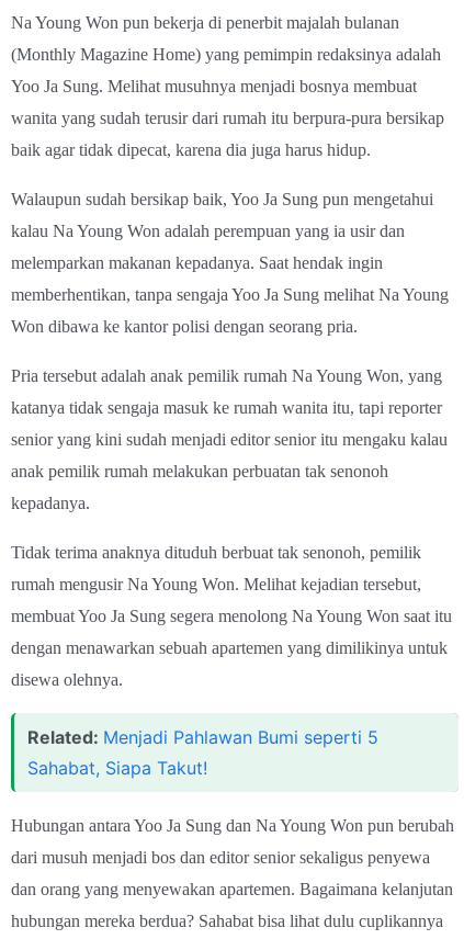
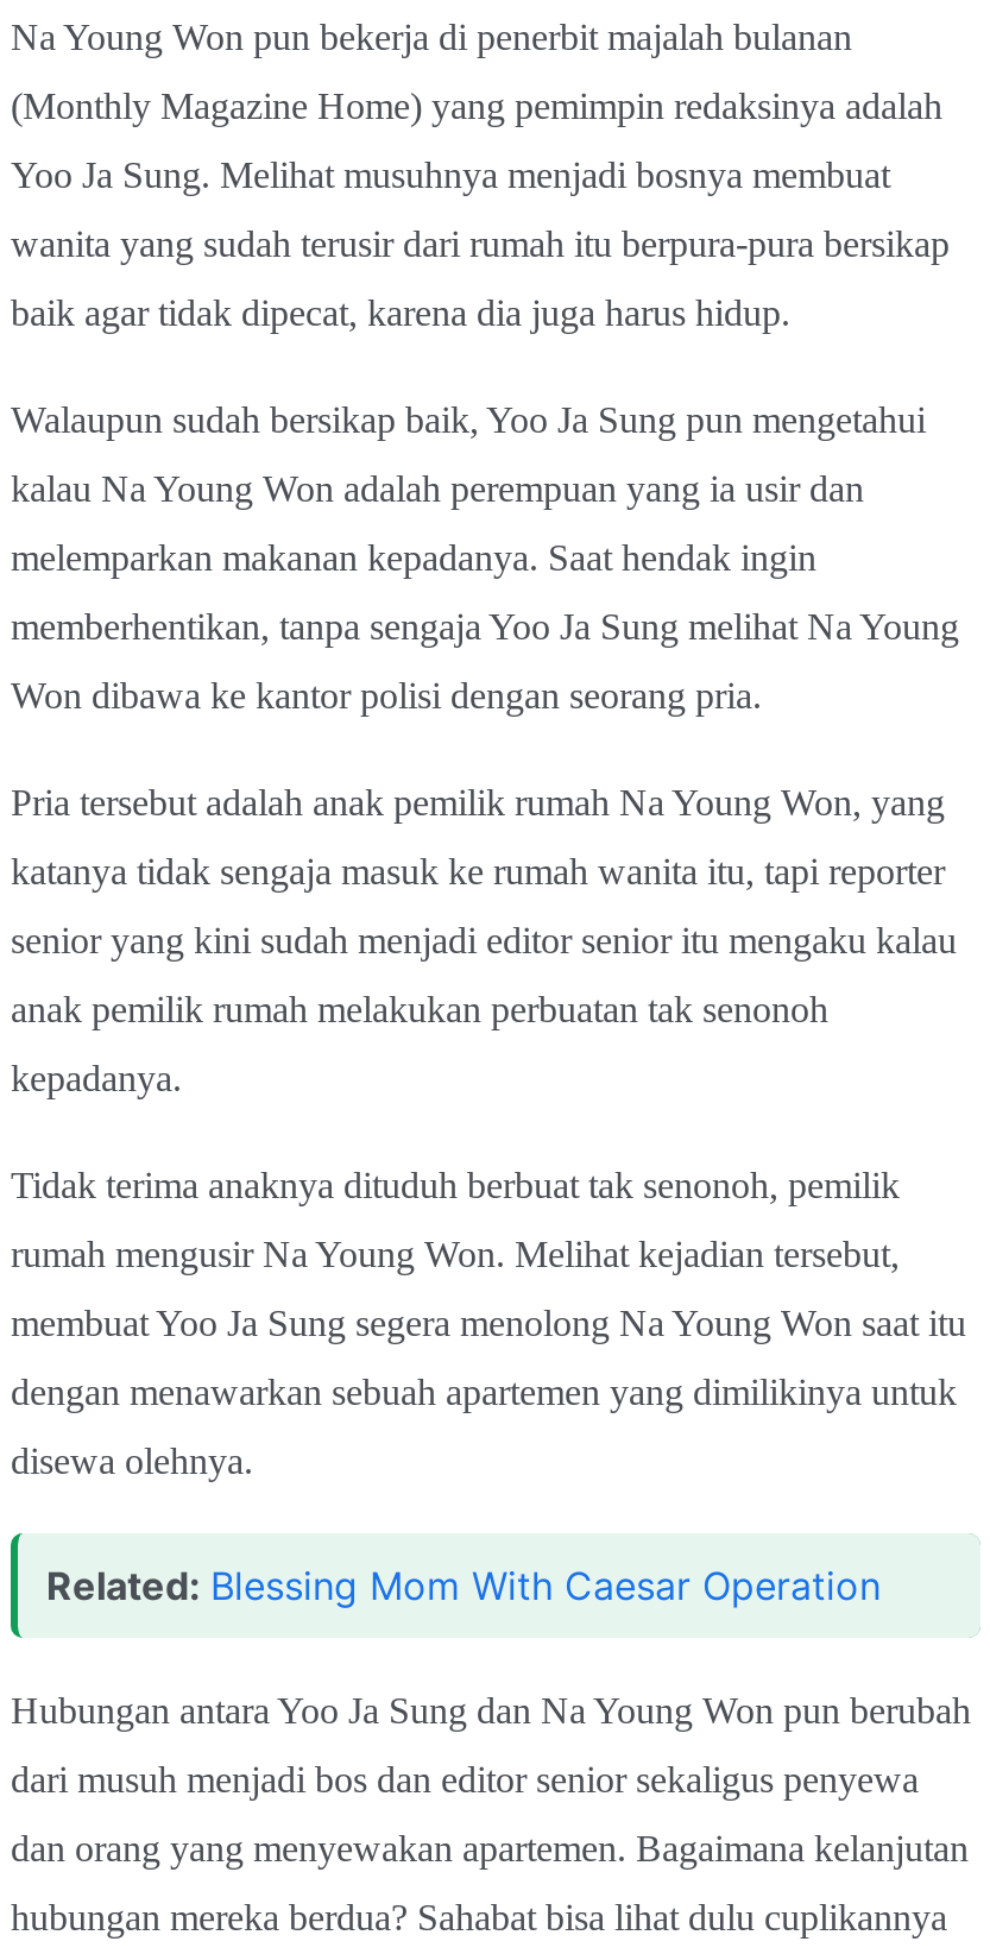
[27,726,378,779] Related: Menjadi Pahlawan Bumi seperti 5 | Sahabat, Siapa Takut! -> [46,1561,881,1609] Related: Blessing Mom With Caesar Operation

